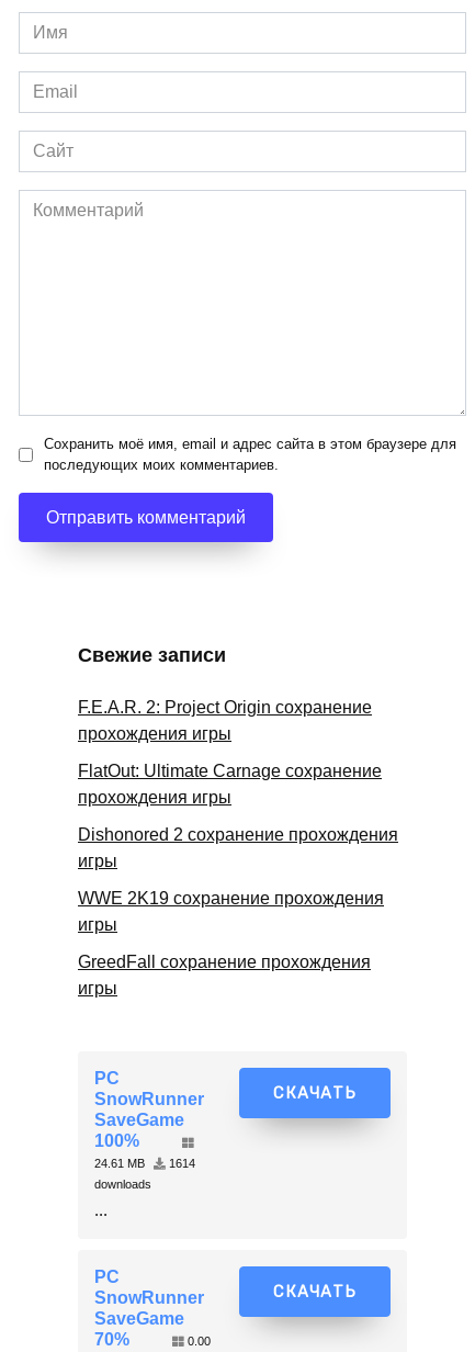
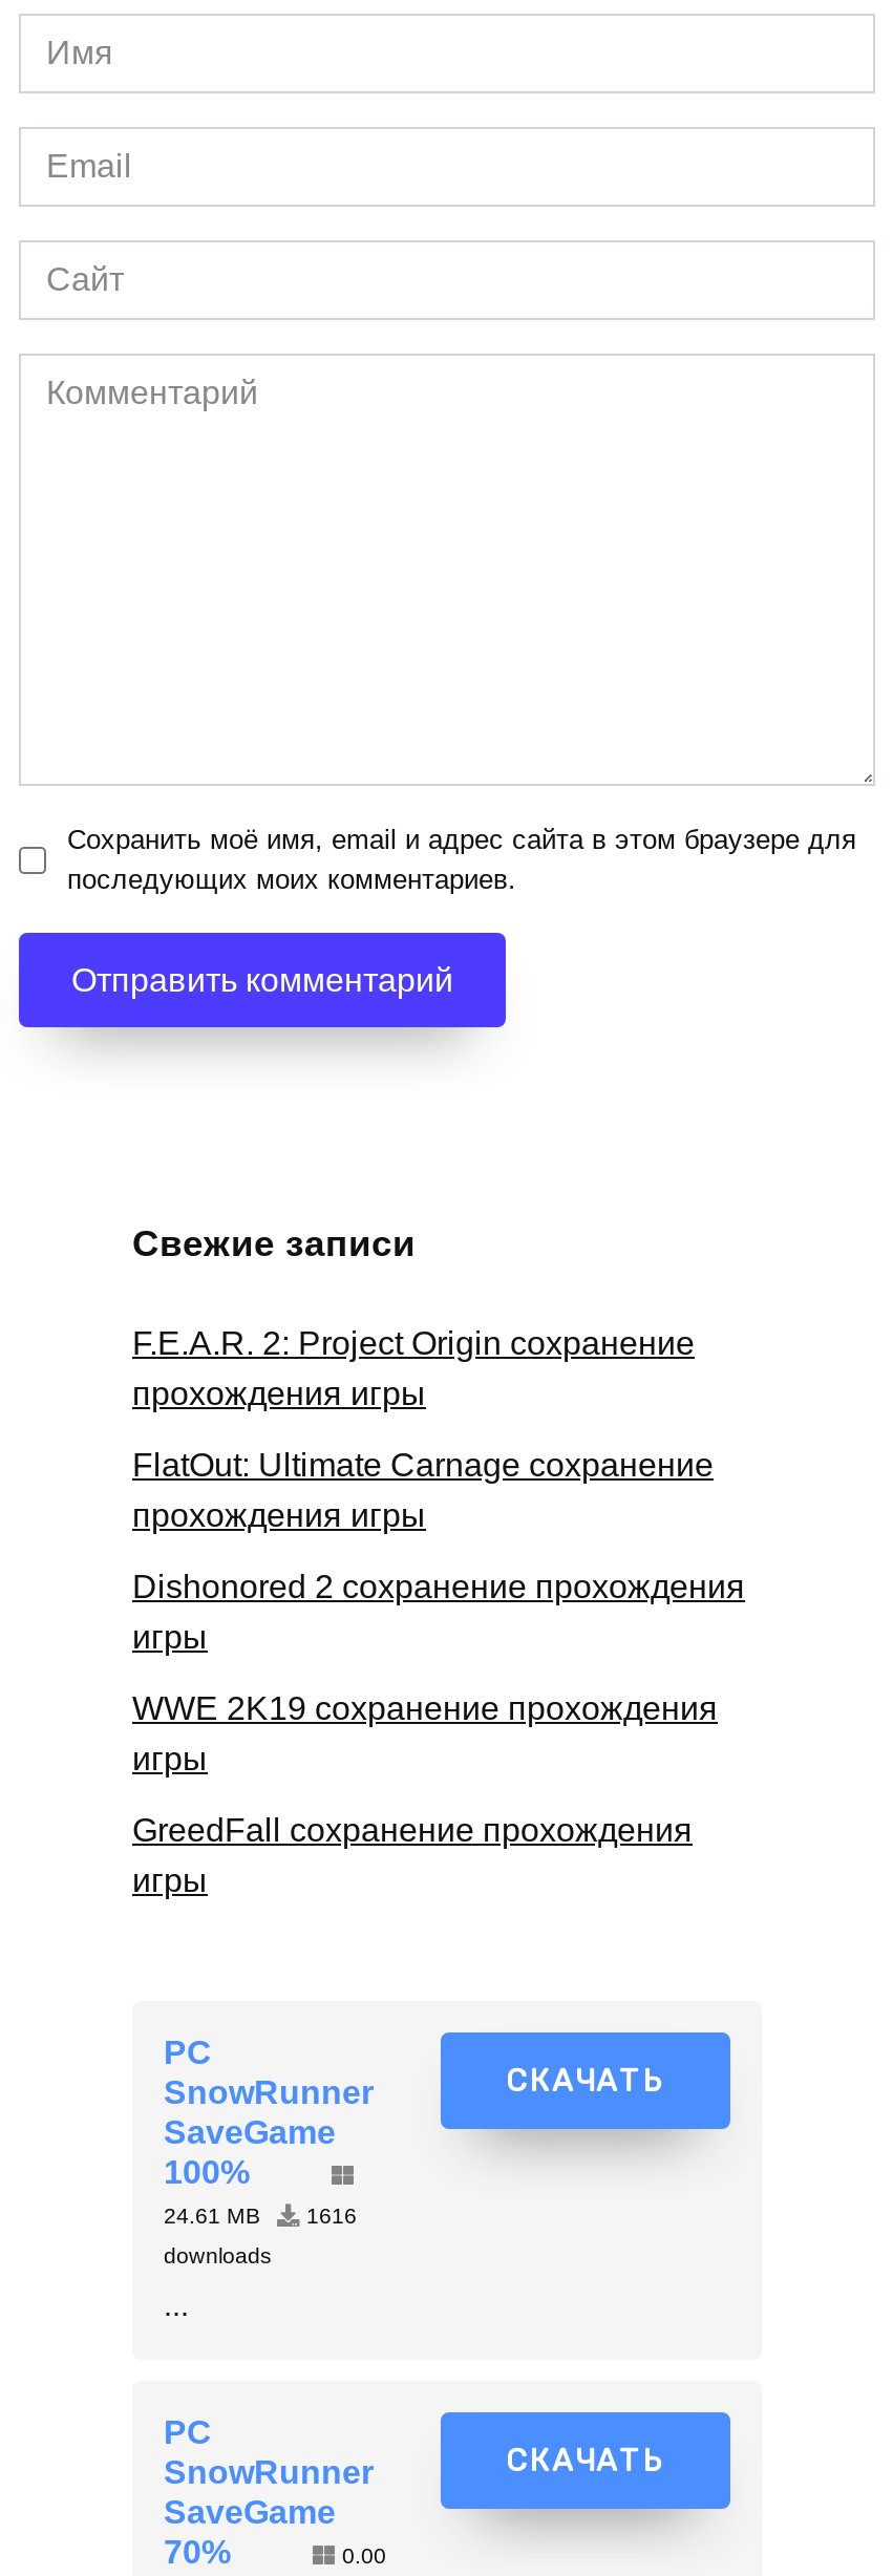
[94,1157,195,1170] 24.61 MB 1614 -> [164,2202,357,2228] 24.61 MB 1616

